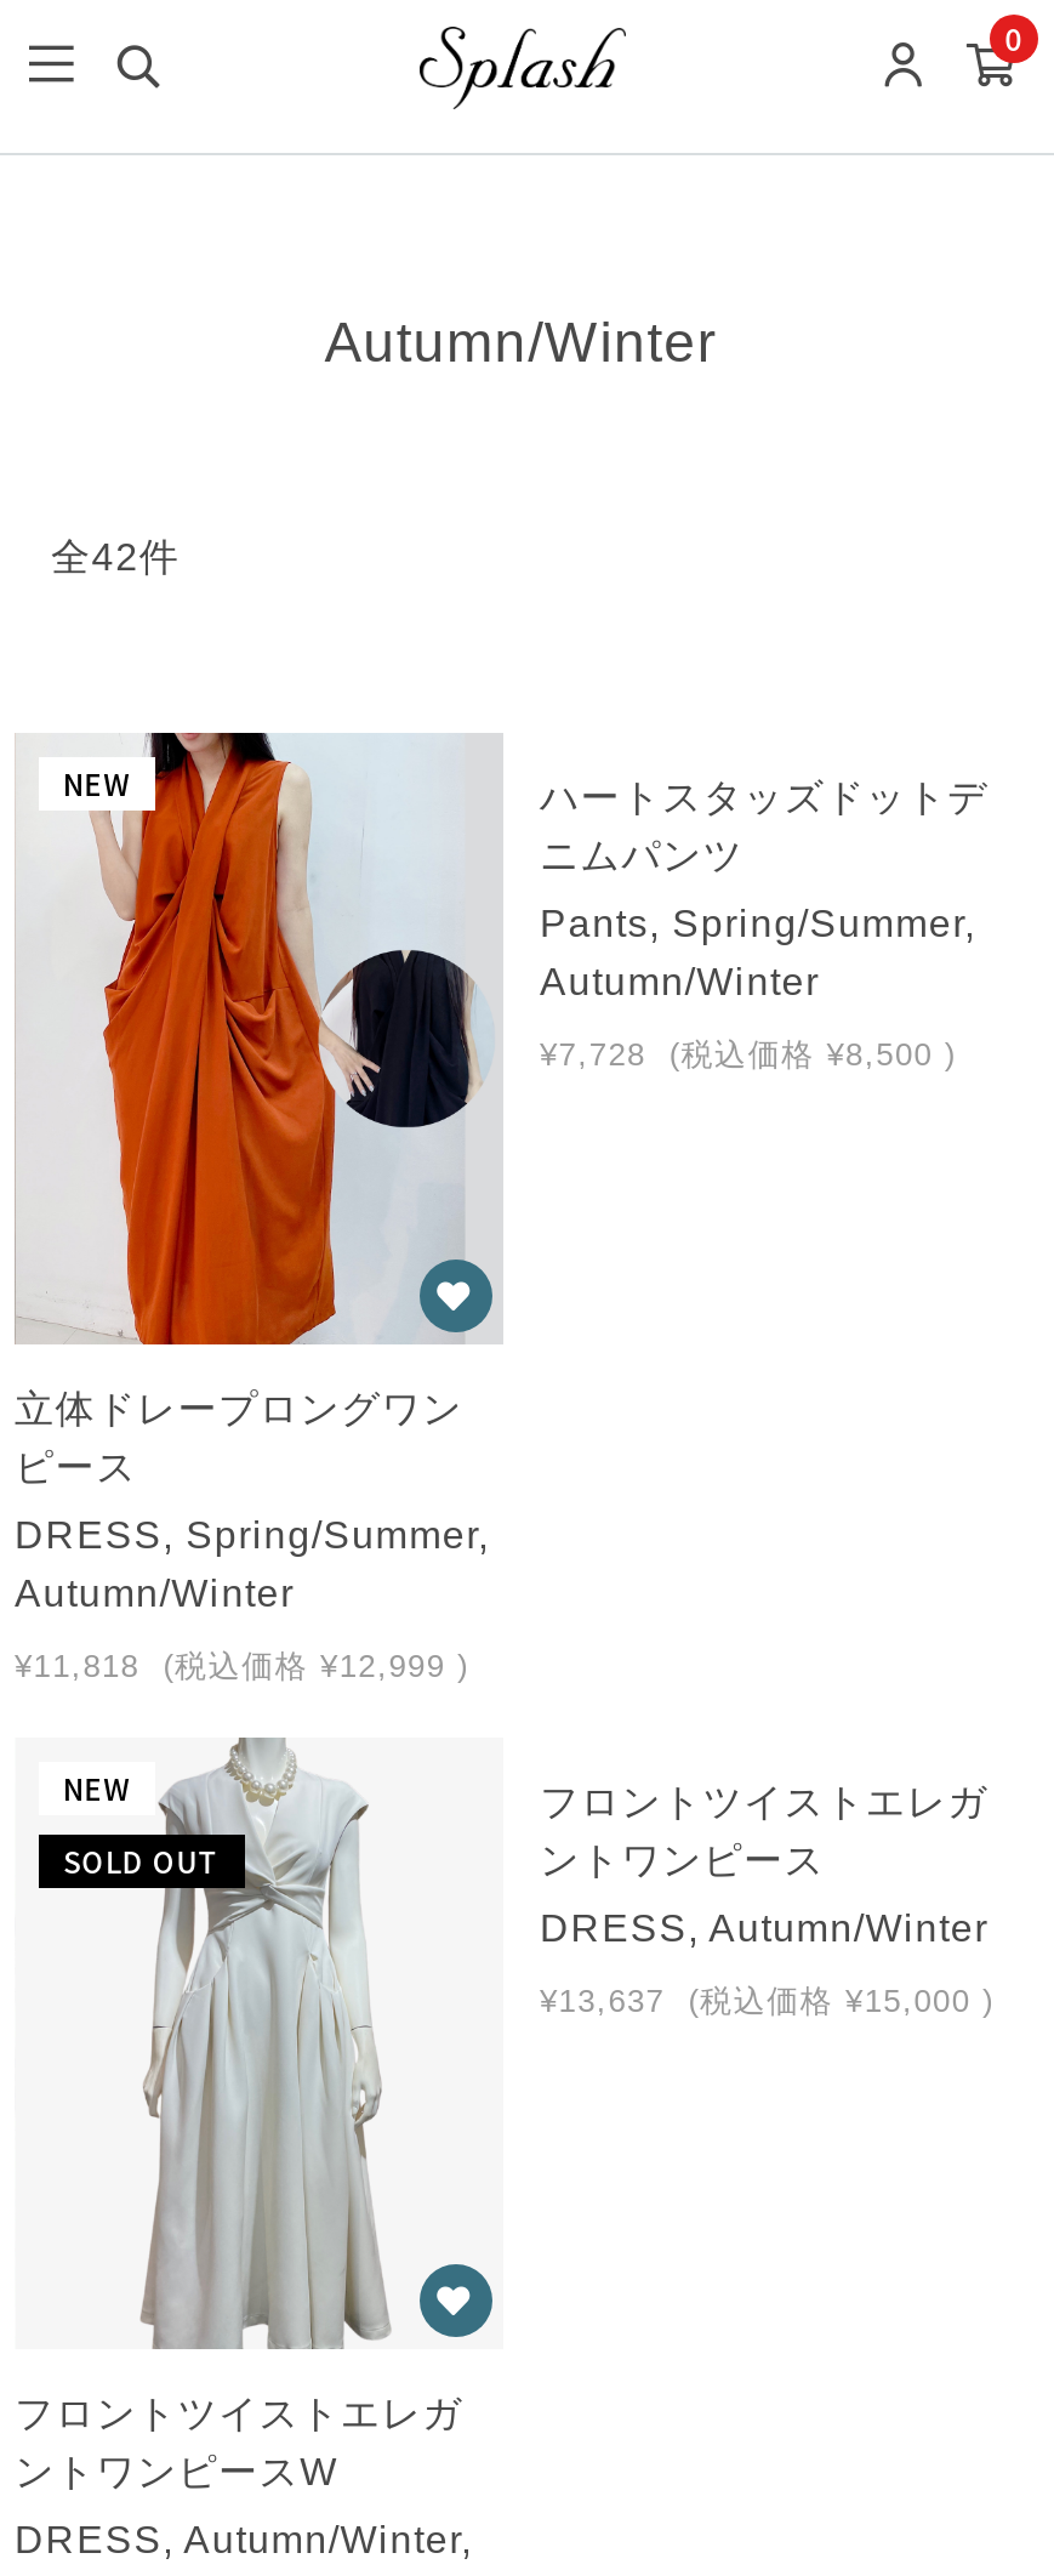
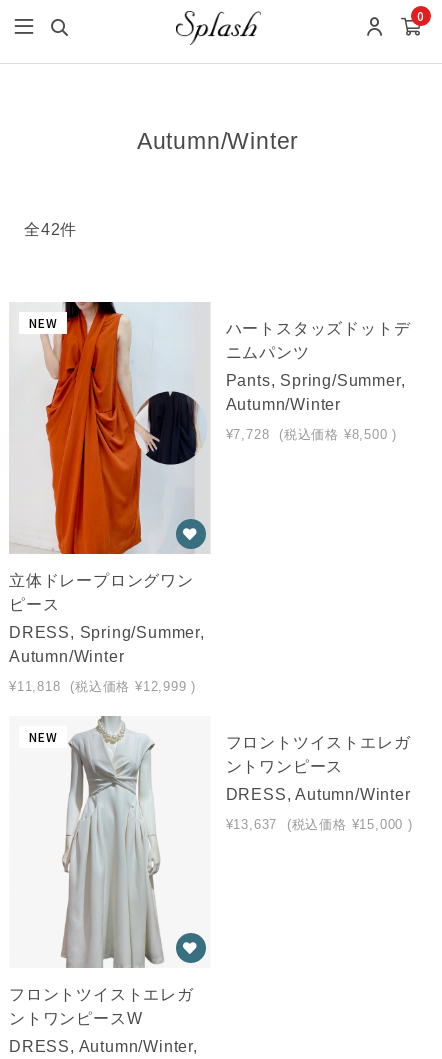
[63,1839,222,1881] SOLD OUT -> none

